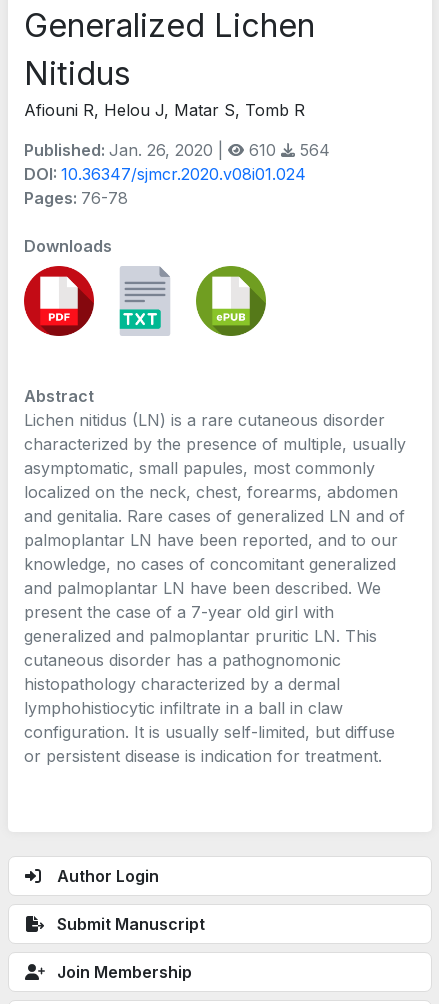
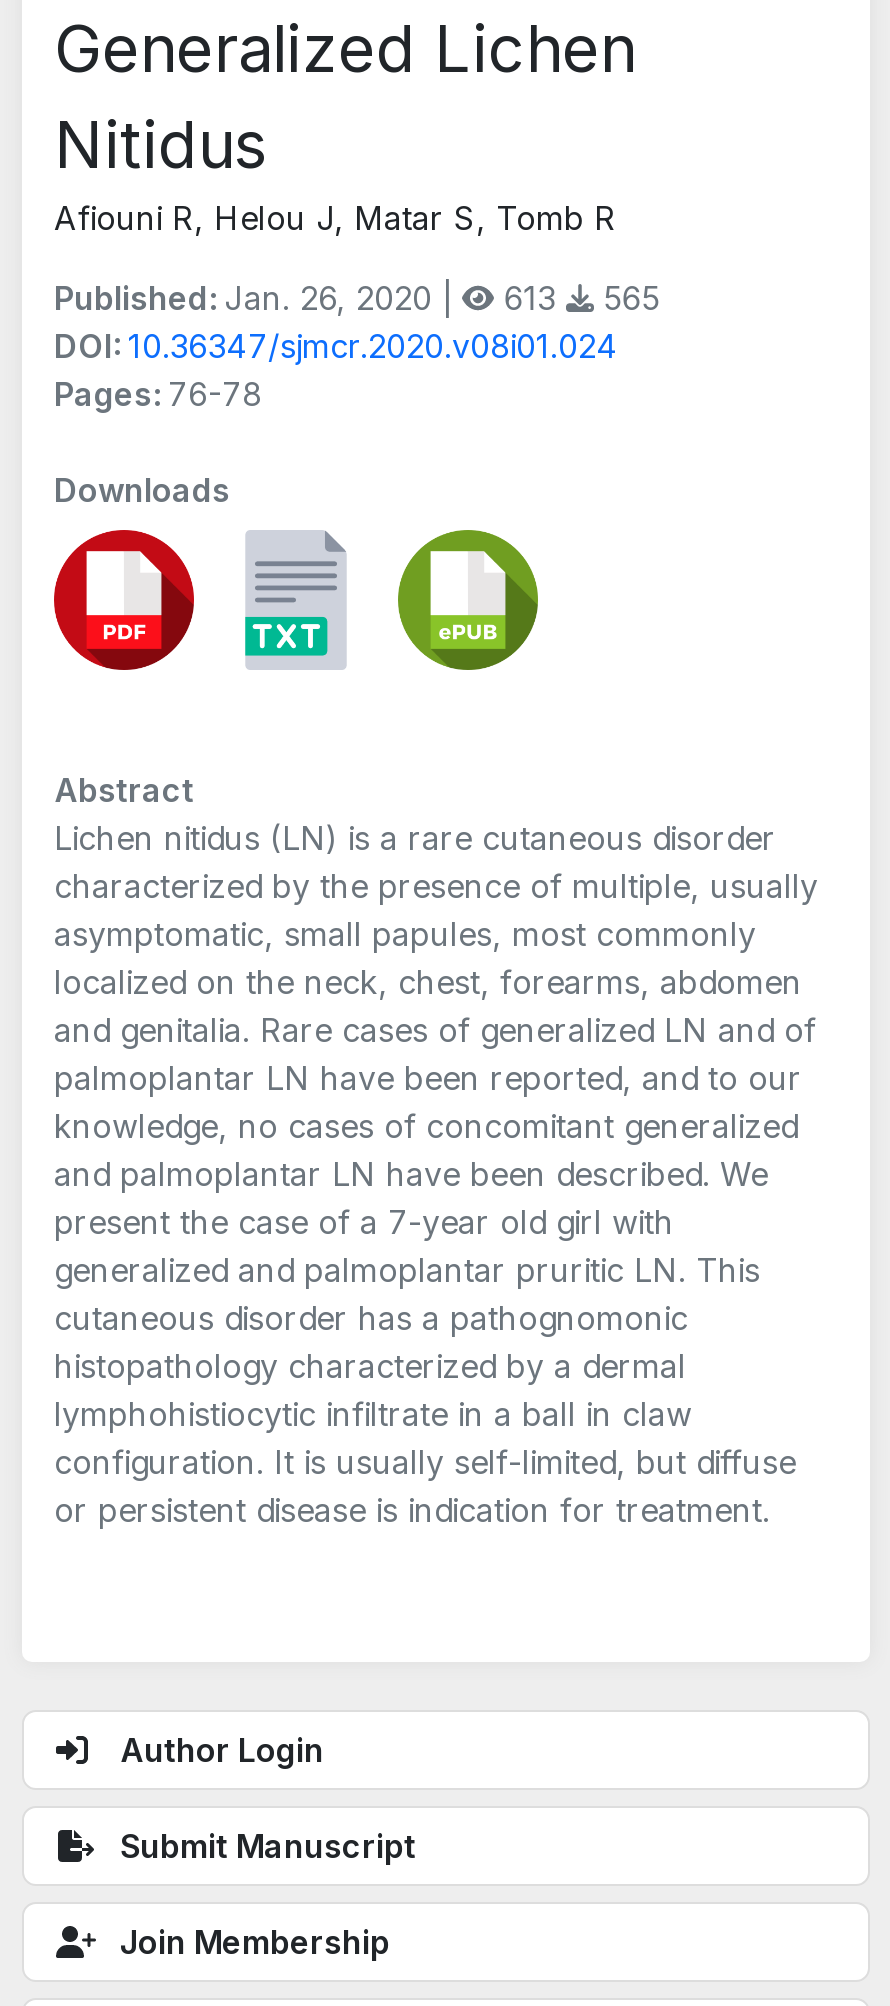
[244,140,276,160] 610 -> [494,278,556,318] 613
[295,140,330,160] 564 -> [594,278,660,318] 565

